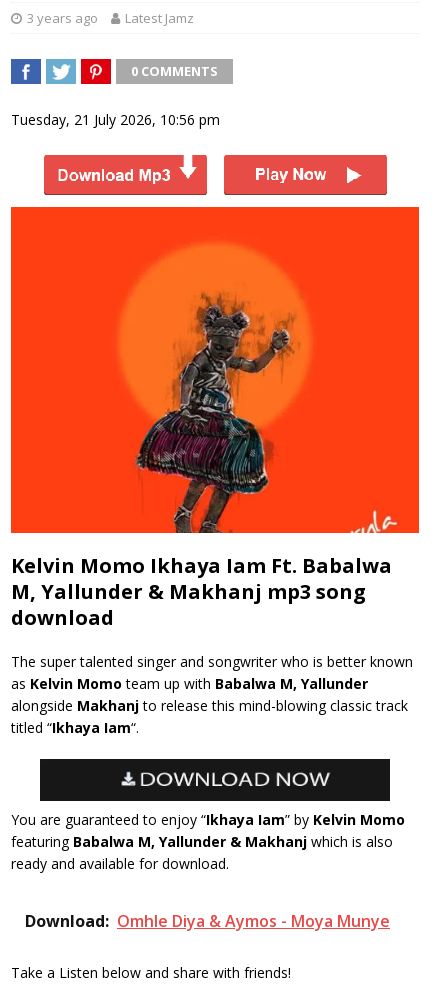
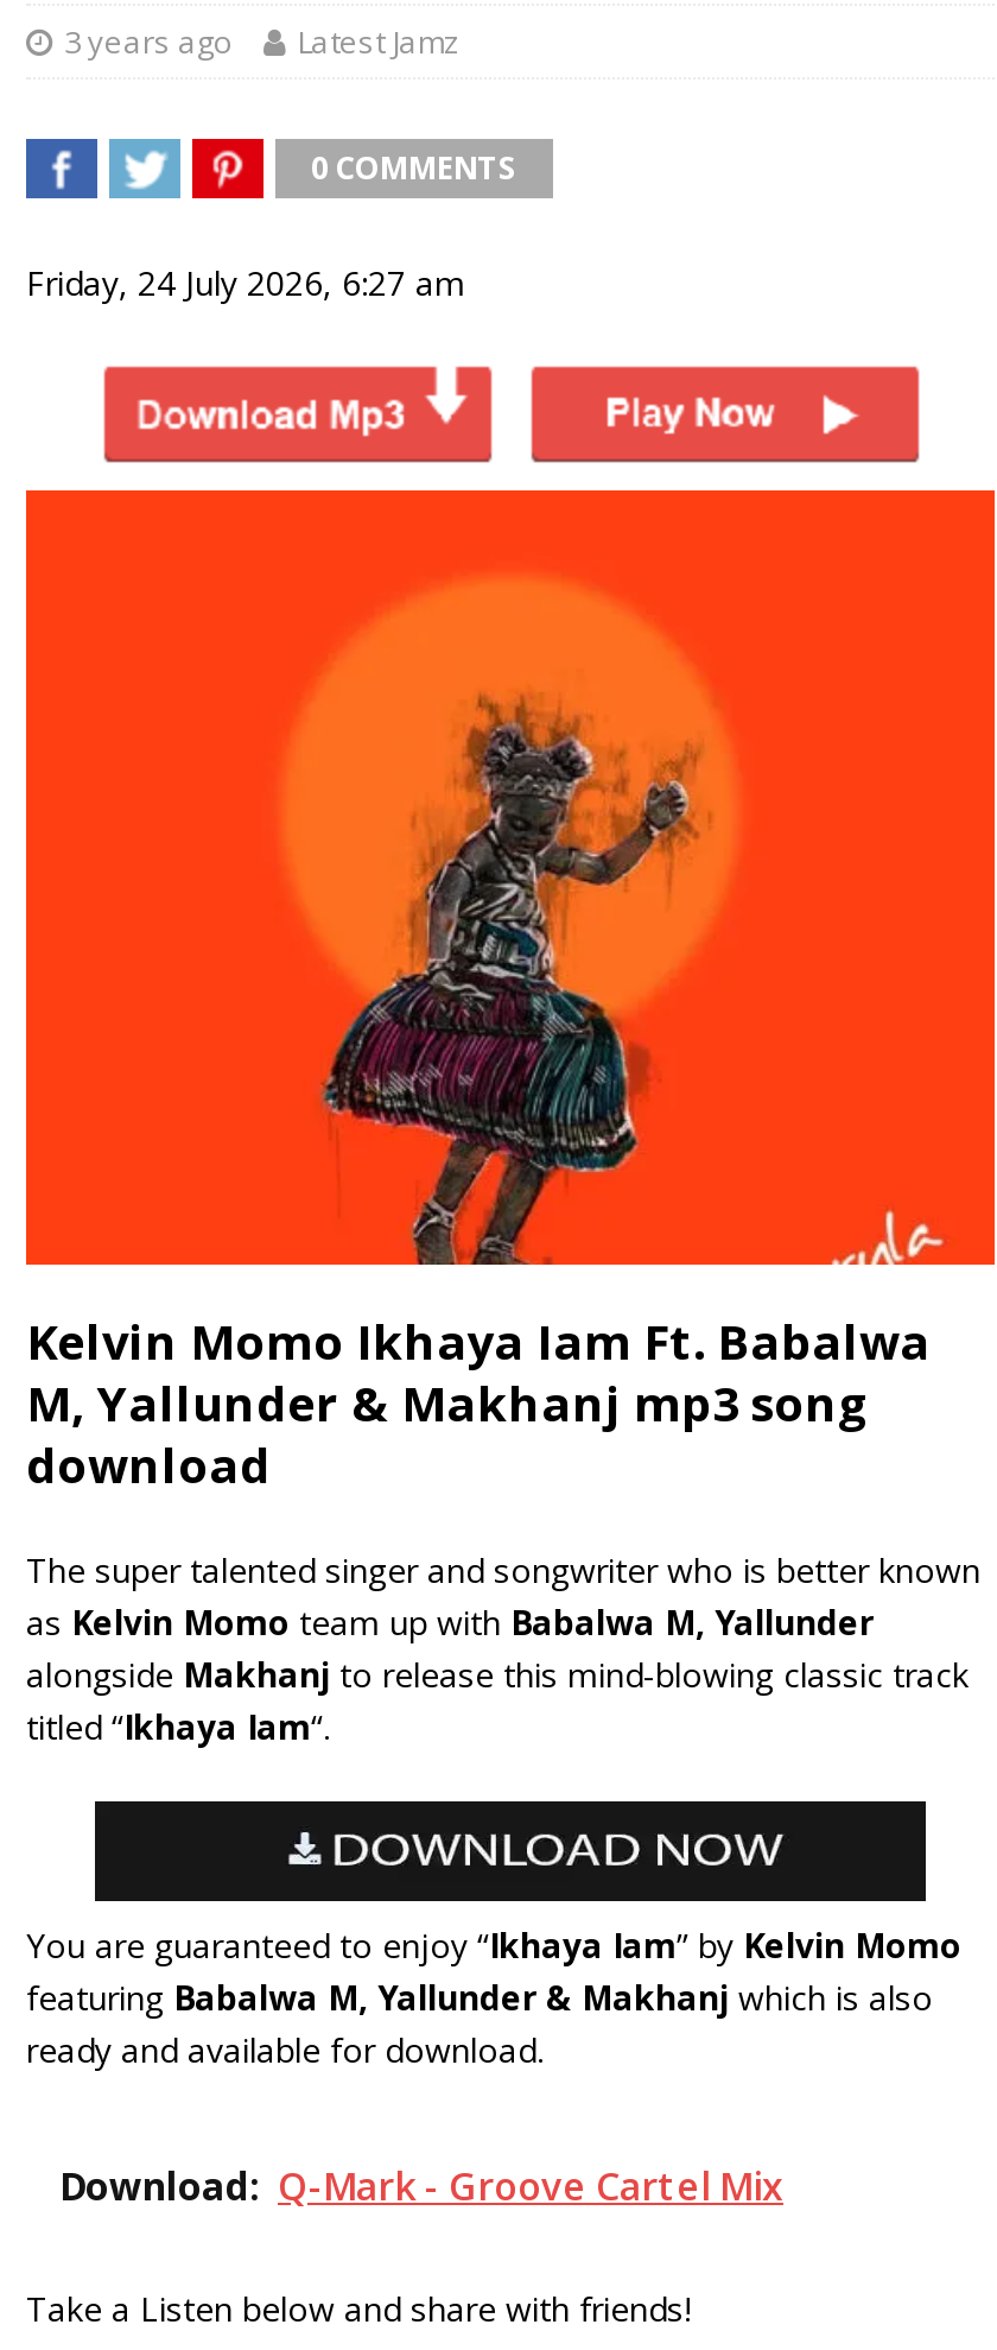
[11,110,220,129] Tuesday, 21 July 2026, 10:56 pm -> [26,260,465,305] Friday, 24 July 2026, 6:27 am
[25,910,390,932] Download: Omhle Diya & Aymos - Moya Munye -> [59,2161,783,2213] Download: Q-Mark - Groove Cartel Mix

